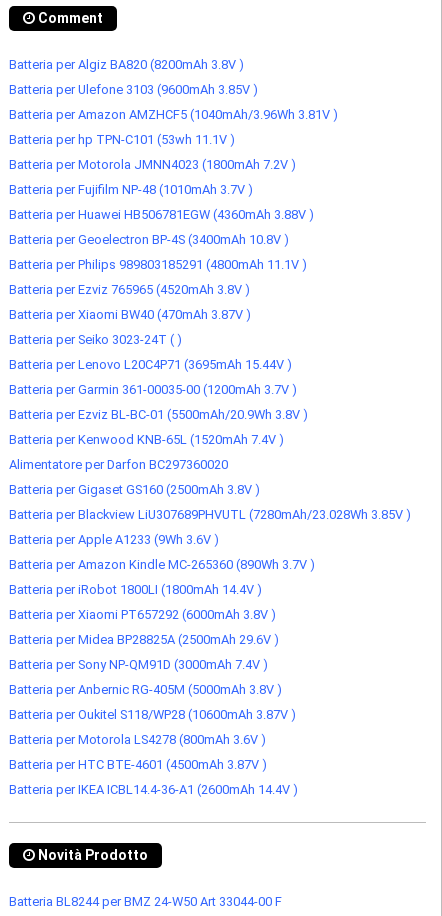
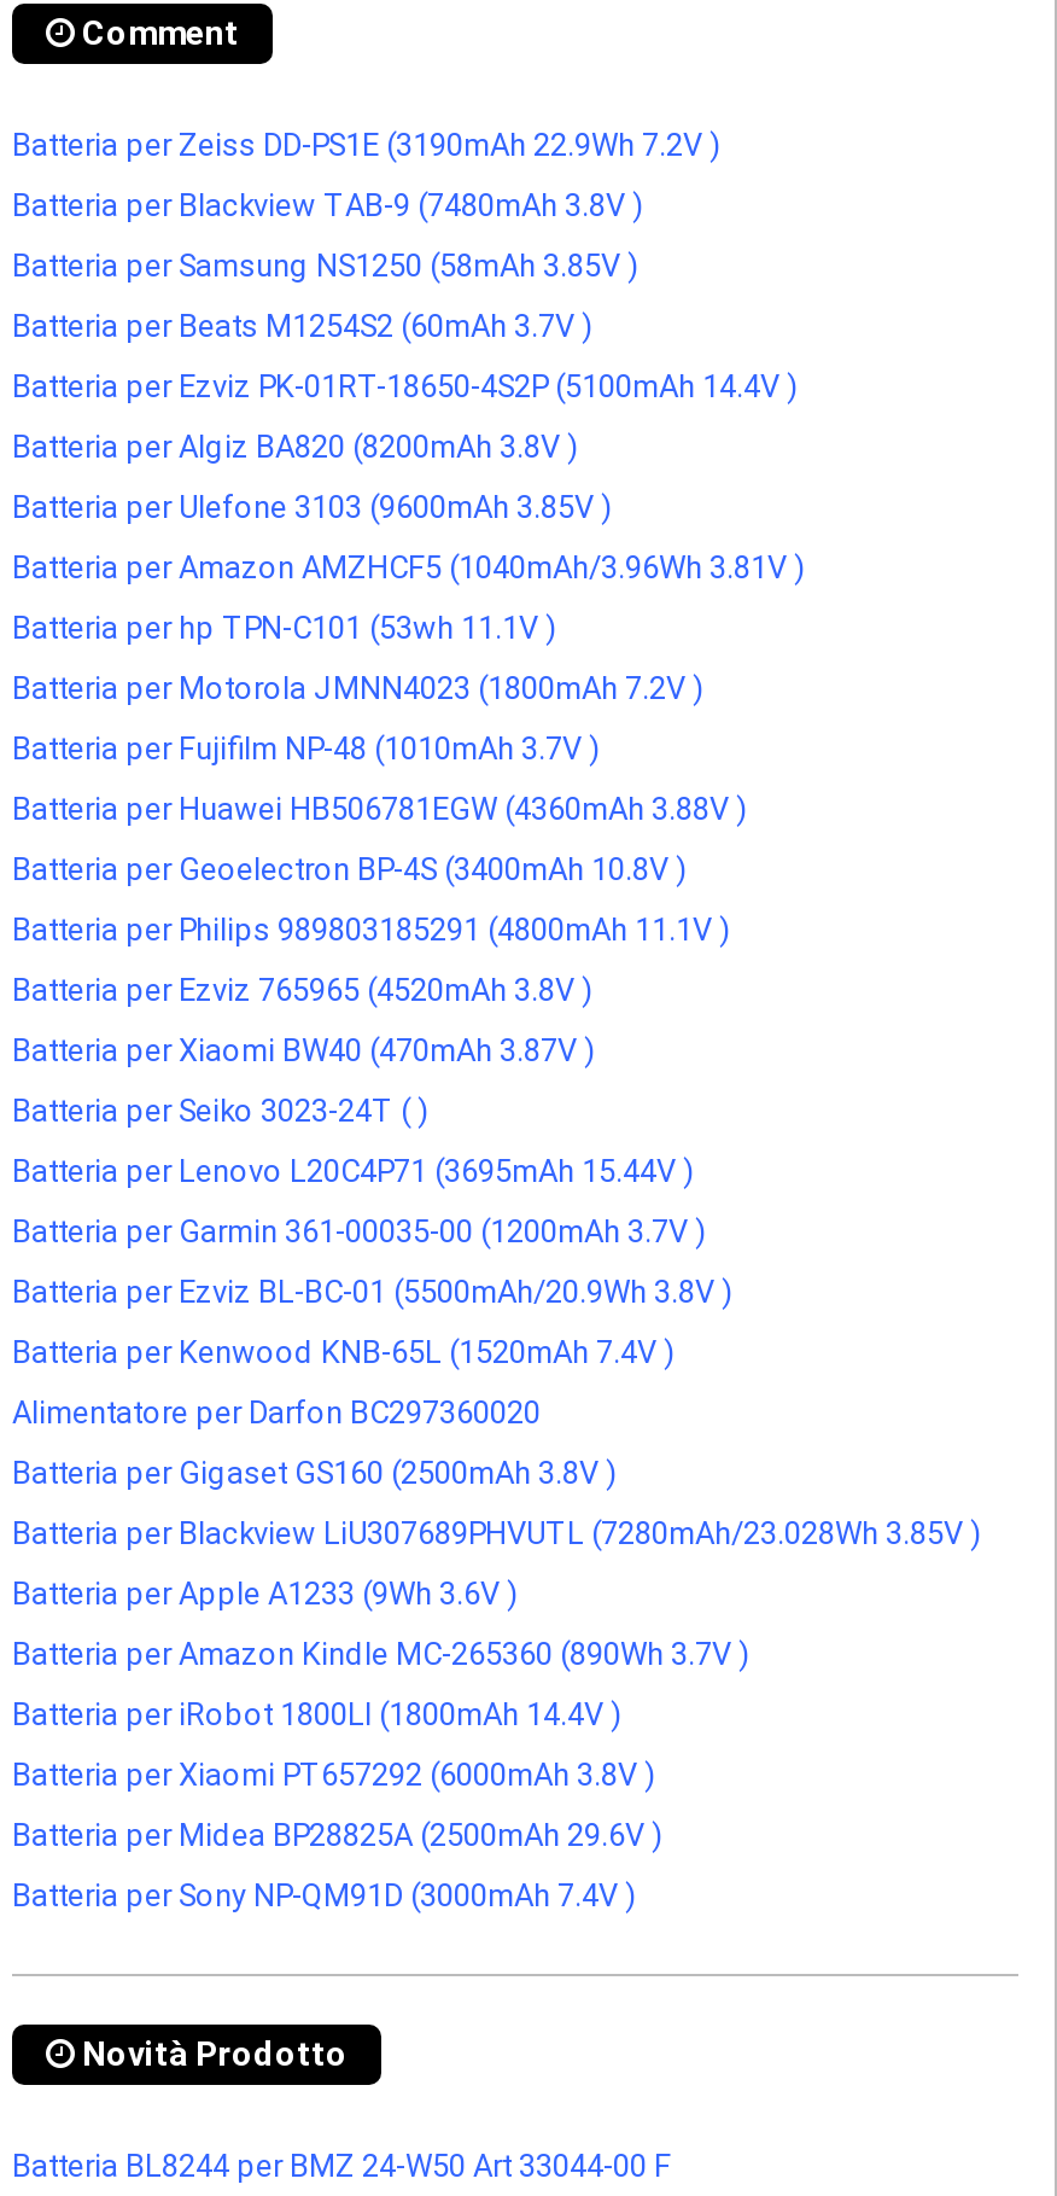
none -> [12,126,799,403] Batteria per Zeiss DD-PS1E (3190mAh 22.9Wh 7.2V ) | Batteria per Blackview TAB-9 (7480mAh 3.8V ) | Batteria per Samsung NS1250 (58mAh 3.85V ) | Batteria per Beats M1254S2 (60mAh 3.7V ) | Batteria per Ezviz PK-01RT-18650-4S2P (5100mAh 14.4V )
moved [9,56,411,671] -> [12,427,982,1912]: Batteria per Algiz BA820 (8200mAh 3.8V ) | Batteria per Ulefone 3103 (9600mAh 3.85V ) | Batteria per Amazon AMZHCF5 (1040mAh/3.96Wh 3.81V ) | ... | Batteria per Midea BP28825A (2500mAh 29.6V ) | Batteria per Sony NP-QM91D (3000mAh 7.4V )
[9,681,298,796] Batteria per Anbernic RG-405M (5000mAh 3.8V ) | Batteria per Oukitel S118/WP28 (10600mAh 3.87V ) | Batteria per Motorola LS4278 (800mAh 3.6V ) | Batteria per HTC BTE-4601 (4500mAh 3.87V ) | Batteria per IKEA ICBL14.4-36-A1 (2600mAh 14.4V ) -> none

